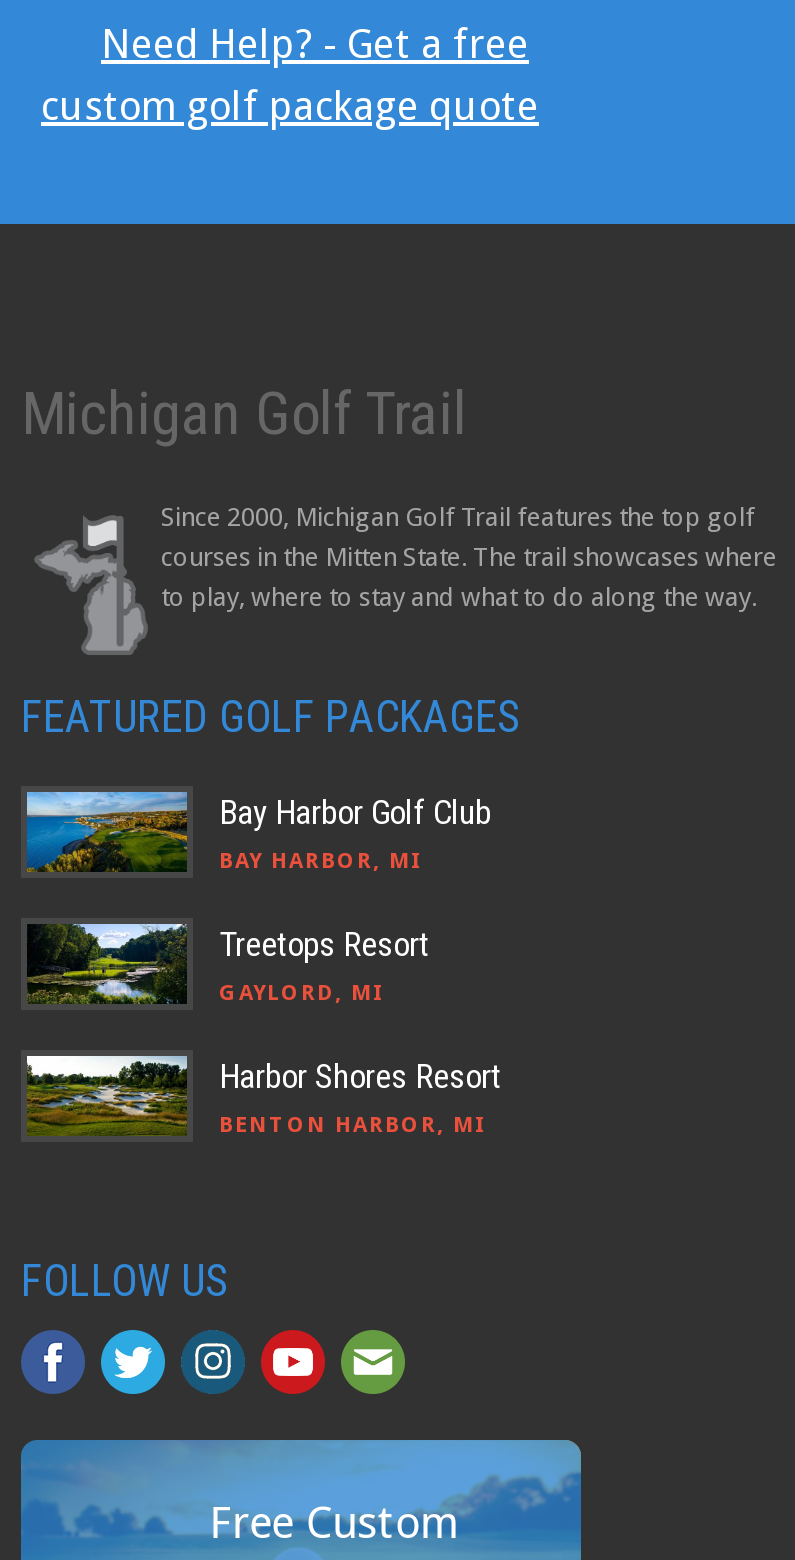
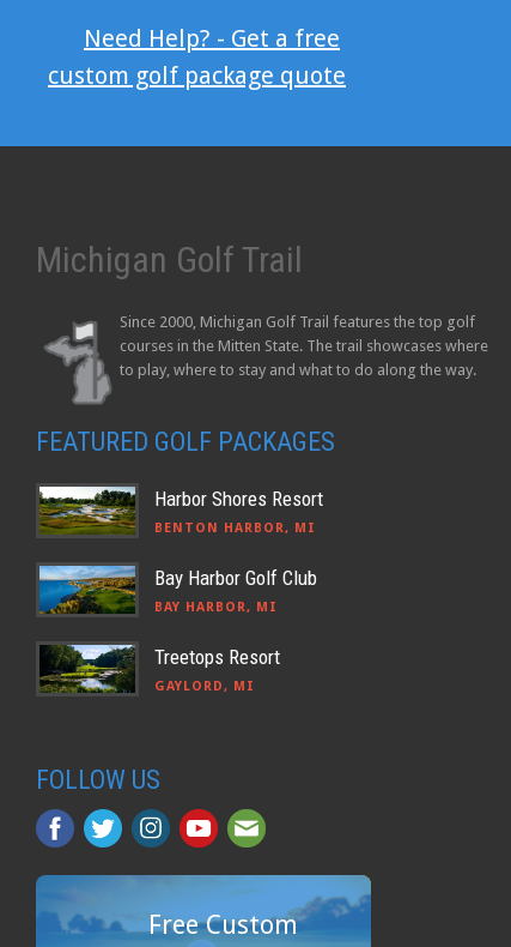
moved [25,790,491,1006] -> [38,565,317,694]: [image] | Bay Harbor Golf Club | BAY HARBOR, MI | Treetops Resort | GAYLORD, MI
moved [25,1054,501,1138] -> [38,485,323,536]: [image] | Harbor Shores Resort | BENTON HARBOR, MI

